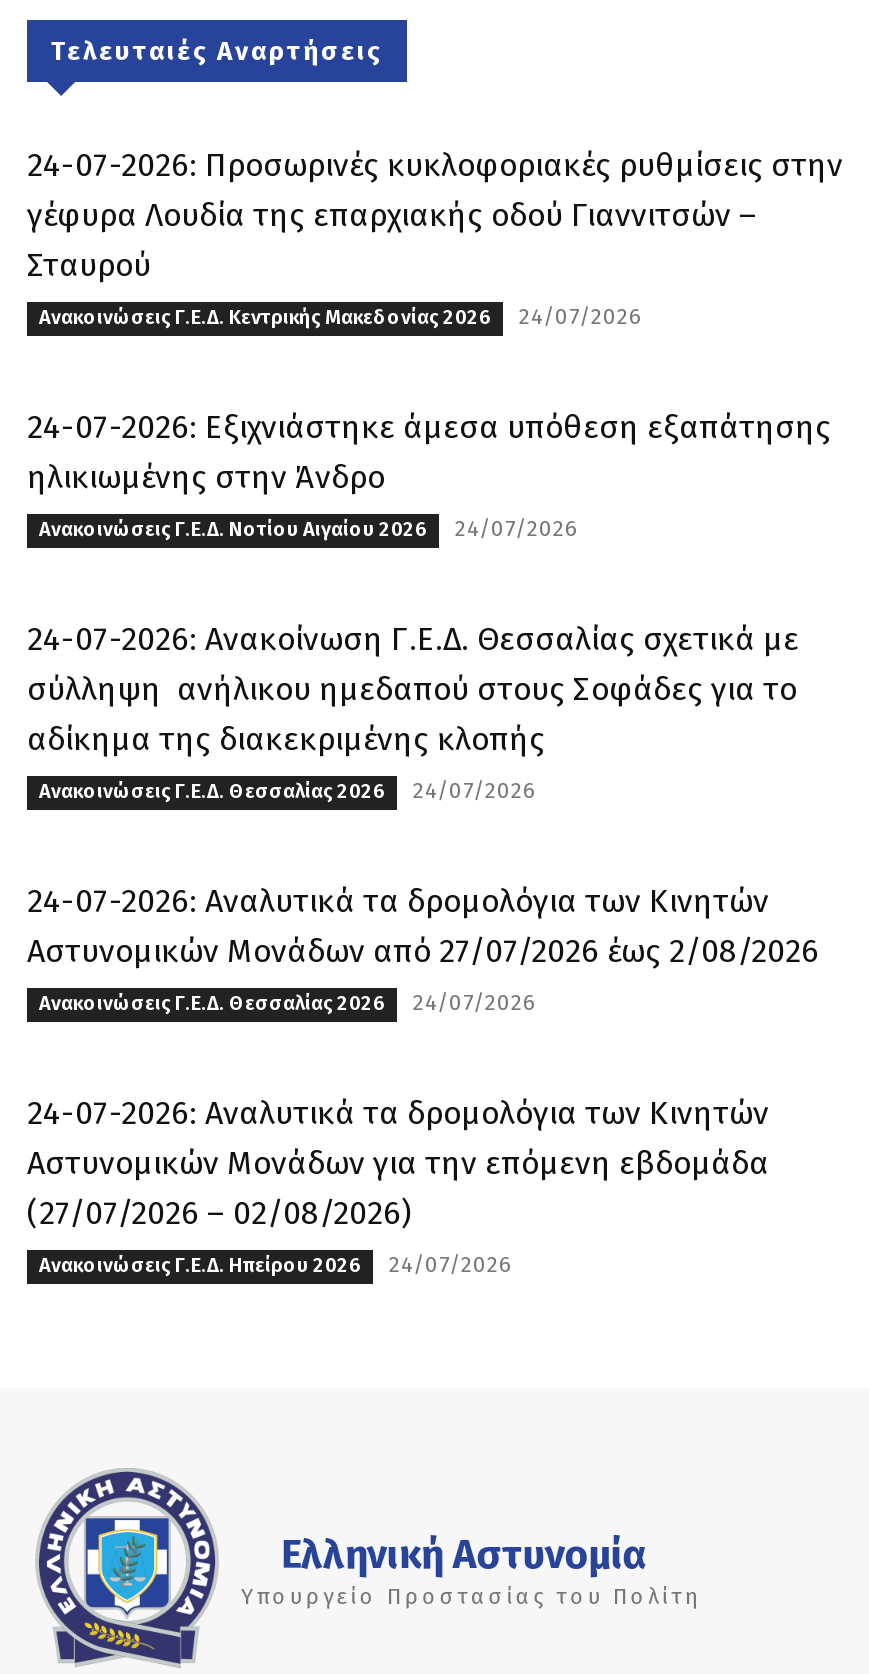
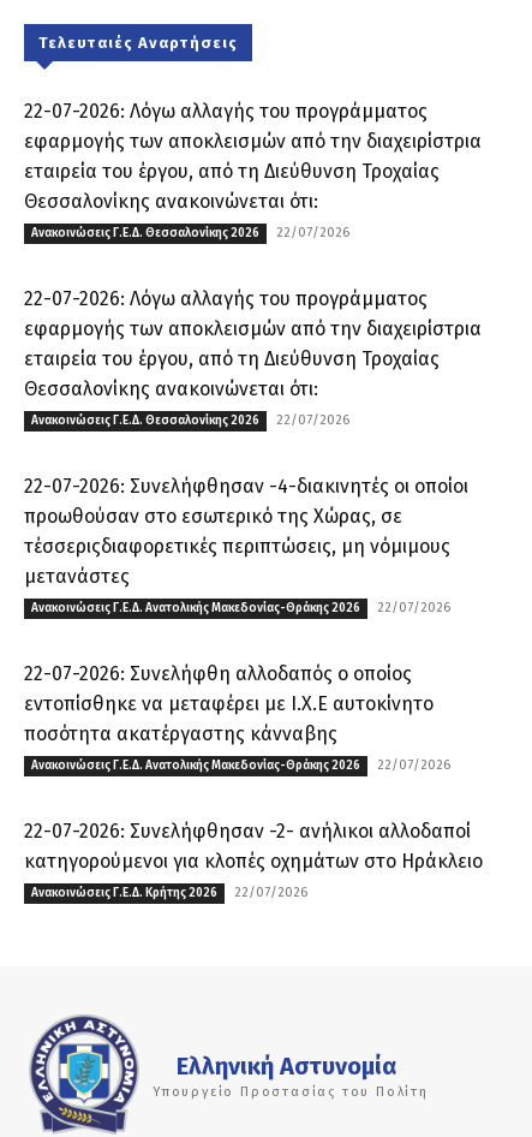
[27,145,843,283] 24-07-2026: Προσωρινές κυκλοφοριακές ρυθμίσεις στην | γέφυρα Λουδία της επαρχιακής οδού Γιαννιτσών – | Σταυρού -> [24,99,482,212] 22-07-2026: Λόγω αλλαγής του προγράμματος | εφαρμογής των αποκλεισμών από την διαχειρίστρια | εταιρεία του έργου, από τη Διεύθυνση Τροχαίας | Θεσσαλονίκης ανακοινώνεται ότι:
[39,303,641,329] Ανακοινώσεις Γ.Ε.Δ. Κεντρικής Μακεδονίας 2026 | 24/07/2026 -> [31,224,349,240] Ανακοινώσεις Γ.Ε.Δ. Θεσσαλονίκης 2026 | 22/07/2026
[27,407,831,495] 24-07-2026: Εξιχνιάστηκε άμεσα υπόθεση εξαπάτησης | ηλικιωμένης στην Άνδρο -> [24,287,482,400] 22-07-2026: Λόγω αλλαγής του προγράμματος | εφαρμογής των αποκλεισμών από την διαχειρίστρια | εταιρεία του έργου, από τη Διεύθυνση Τροχαίας | Θεσσαλονίκης ανακοινώνεται ότι:
[39,515,577,541] Ανακοινώσεις Γ.Ε.Δ. Νοτίου Αιγαίου 2026 | 24/07/2026 -> [31,412,349,427] Ανακοινώσεις Γ.Ε.Δ. Θεσσαλονίκης 2026 | 22/07/2026
[27,619,799,757] 24-07-2026: Ανακοίνωση Γ.Ε.Δ. Θεσσαλίας σχετικά με | σύλληψη ανήλικου ημεδαπού στους Σοφάδες για το | αδίκημα της διακεκριμένης κλοπής -> [24,474,468,587] 22-07-2026: Συνελήφθησαν -4-διακινητές οι οποίοι | προωθούσαν στο εσωτερικό της Χώρας, σε | τέσσεριςδιαφορετικές περιπτώσεις, μη νόμιμους | μετανάστες
[39,777,535,803] Ανακοινώσεις Γ.Ε.Δ. Θεσσαλίας 2026 | 24/07/2026 -> [31,599,450,615] Ανακοινώσεις Γ.Ε.Δ. Ανατολικής Μακεδονίας-Θράκης 2026 | 22/07/2026
[27,881,819,969] 24-07-2026: Αναλυτικά τα δρομολόγια των Κινητών | Αστυνομικών Μονάδων από 27/07/2026 έως 2/08/2026 -> [24,662,434,745] 22-07-2026: Συνελήφθη αλλοδαπός ο οποίος | εντοπίσθηκε να μεταφέρει με Ι.Χ.Ε αυτοκίνητο | ποσότητα ακατέργαστης κάνναβης
[39,989,535,1015] Ανακοινώσεις Γ.Ε.Δ. Θεσσαλίας 2026 | 24/07/2026 -> [31,757,450,772] Ανακοινώσεις Γ.Ε.Δ. Ανατολικής Μακεδονίας-Θράκης 2026 | 22/07/2026
[27,1093,769,1231] 24-07-2026: Αναλυτικά τα δρομολόγια των Κινητών | Αστυνομικών Μονάδων για την επόμενη εβδομάδα | (27/07/2026 – 02/08/2026) -> [24,819,483,872] 22-07-2026: Συνελήφθησαν -2- ανήλικοι αλλοδαποί | κατηγορούμενοι για κλοπές οχημάτων στο Ηράκλειο
[39,1251,511,1277] Ανακοινώσεις Γ.Ε.Δ. Ηπείρου 2026 | 24/07/2026 -> [31,884,307,900] Ανακοινώσεις Γ.Ε.Δ. Κρήτης 2026 | 22/07/2026

